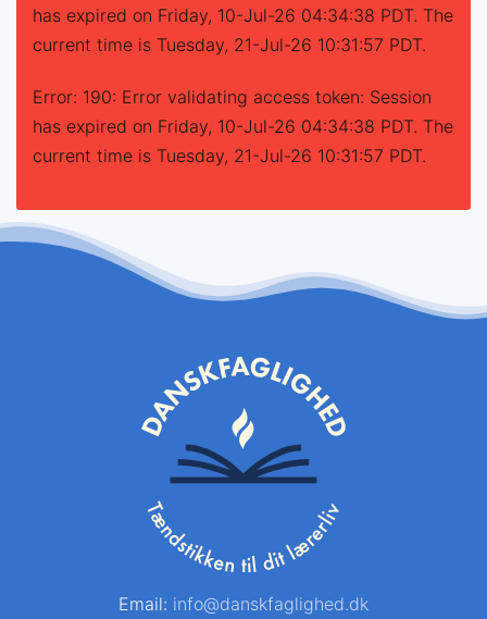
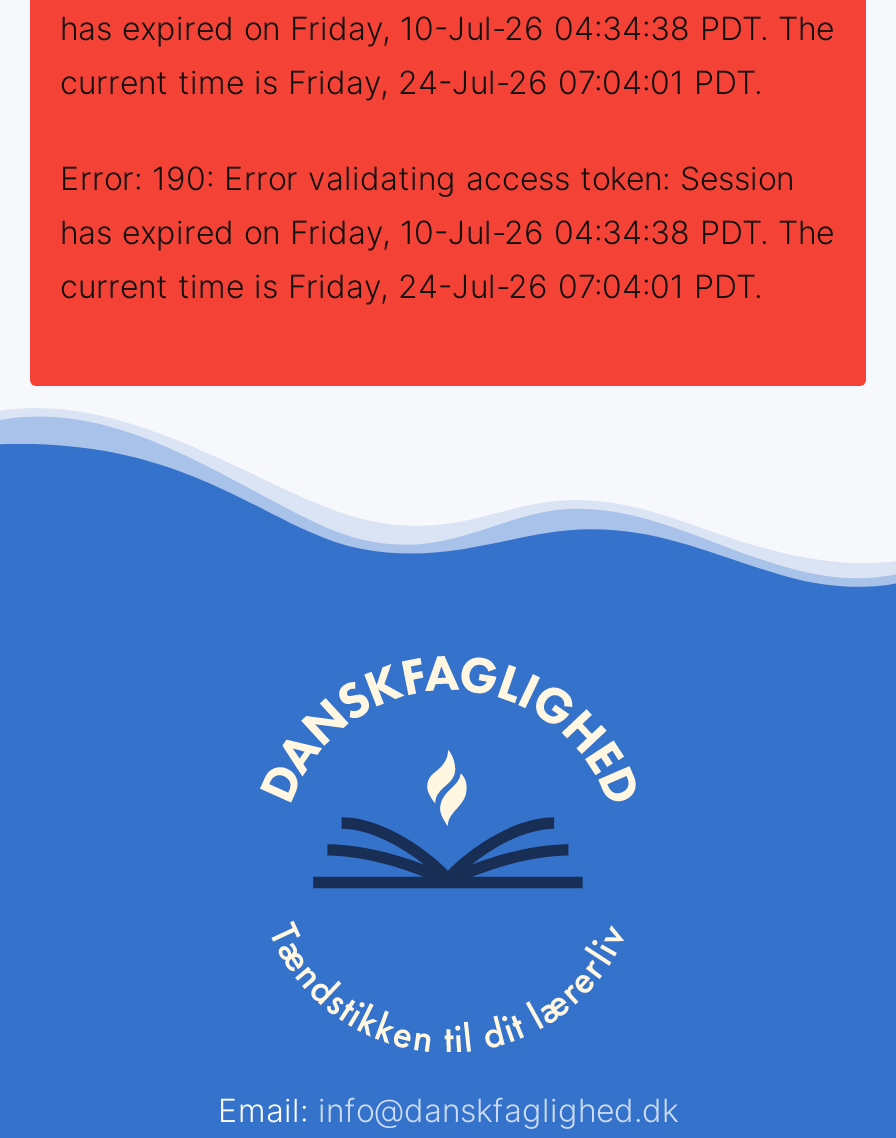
[33,34,426,56] current time is Tuesday, 21-Jul-26 10:31:57 PDT. -> [60,63,762,103] current time is Friday, 24-Jul-26 07:04:01 PDT.
[33,145,426,167] current time is Tuesday, 21-Jul-26 10:31:57 PDT. -> [60,266,762,306] current time is Friday, 24-Jul-26 07:04:01 PDT.

